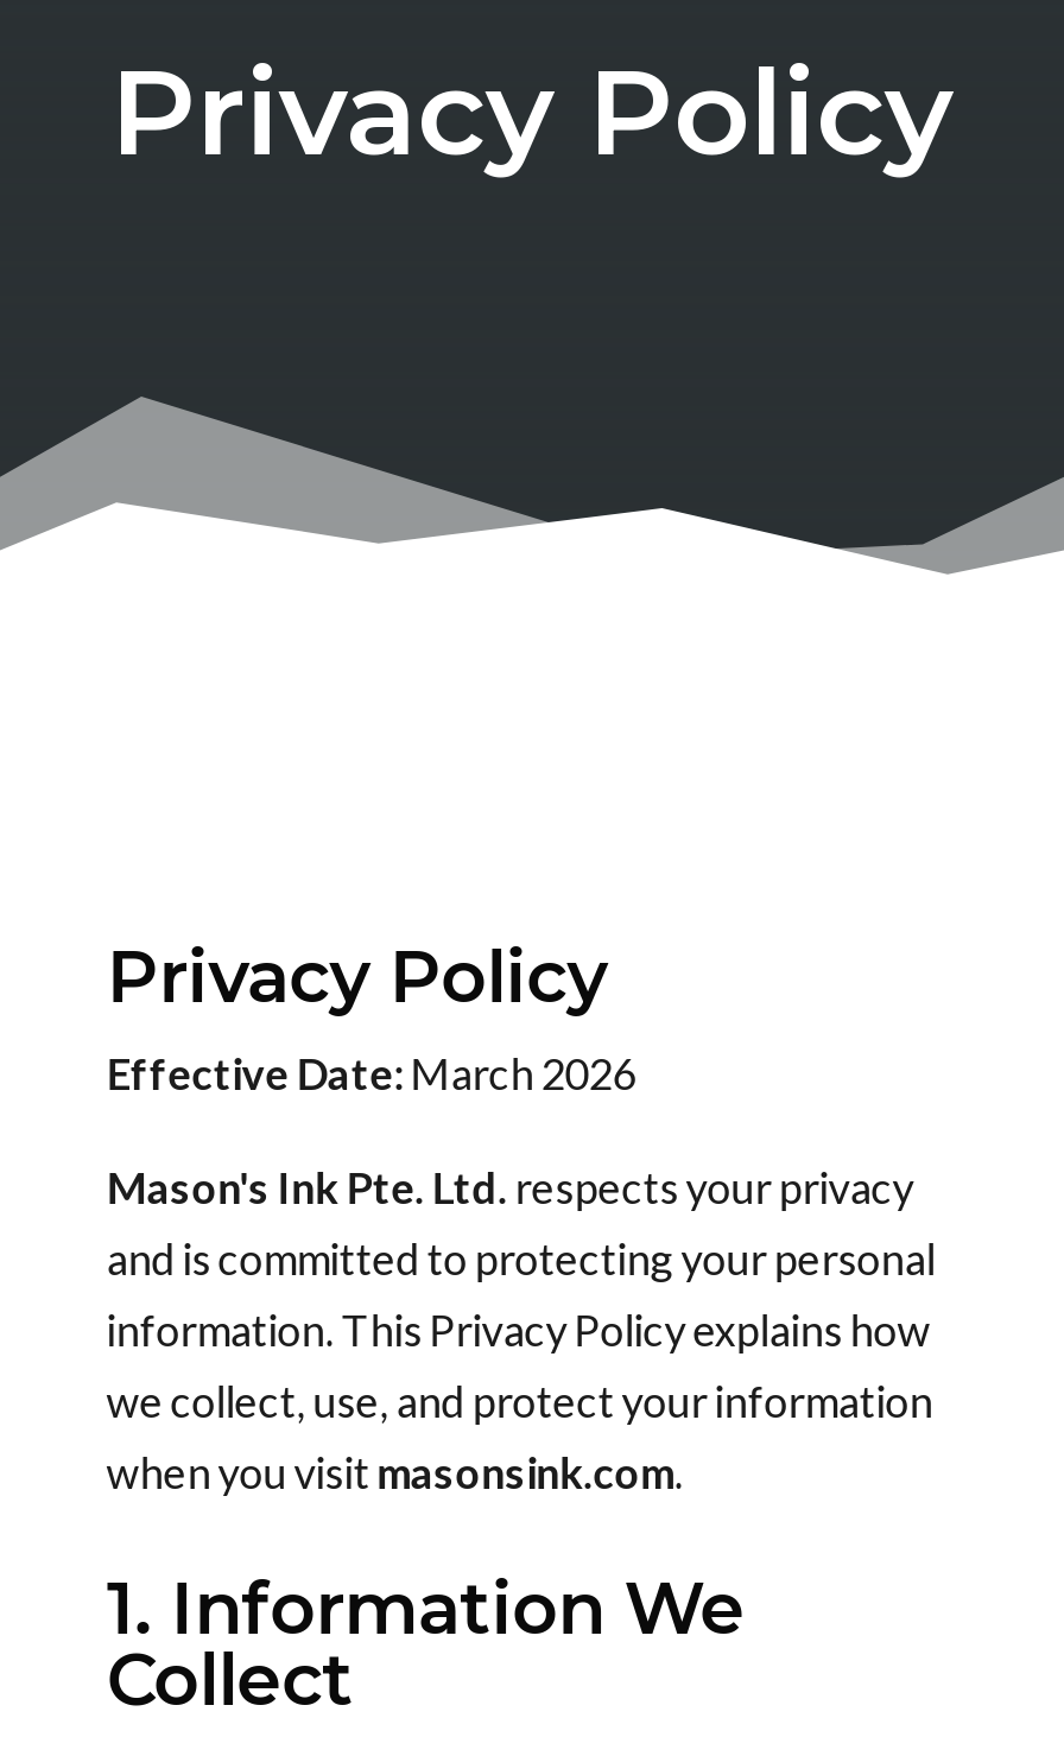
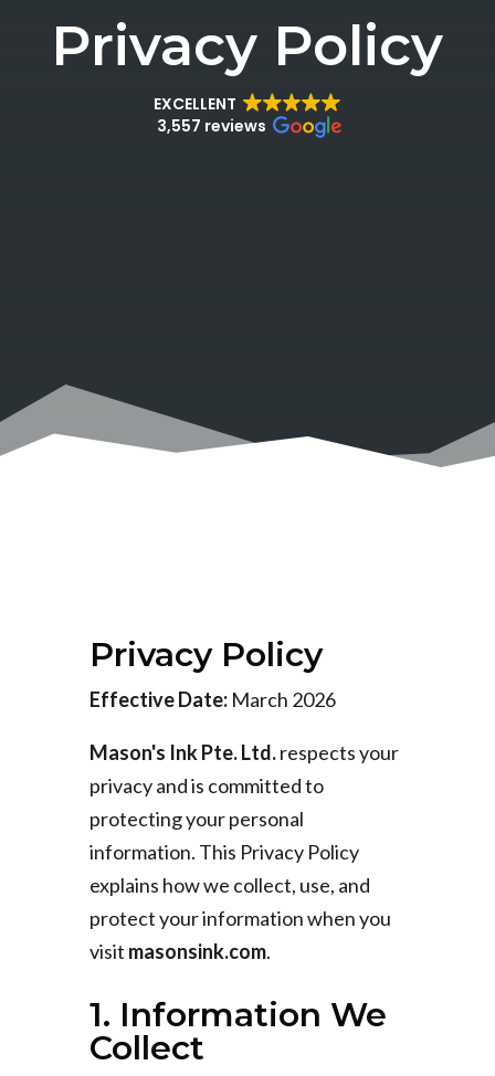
none -> [154,93,343,139] [image] | EXCELLENT | 3,557 reviews

